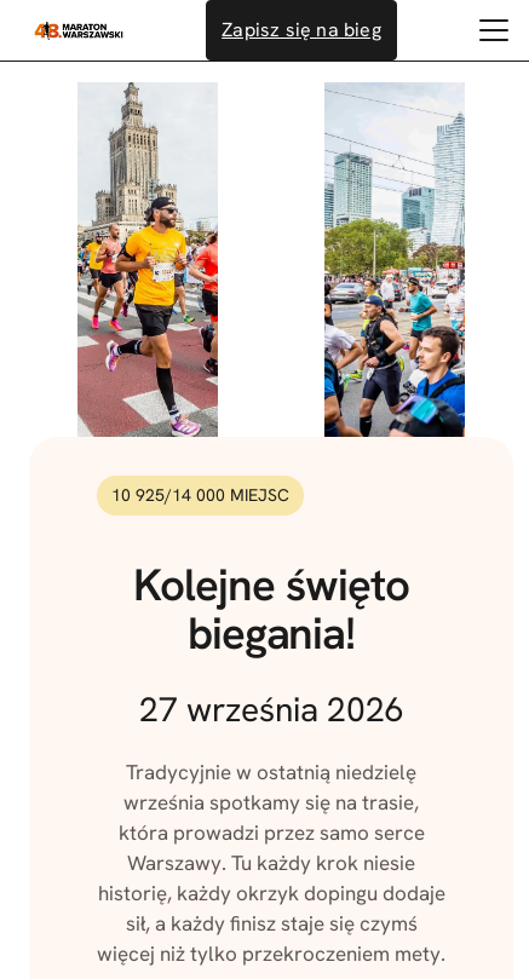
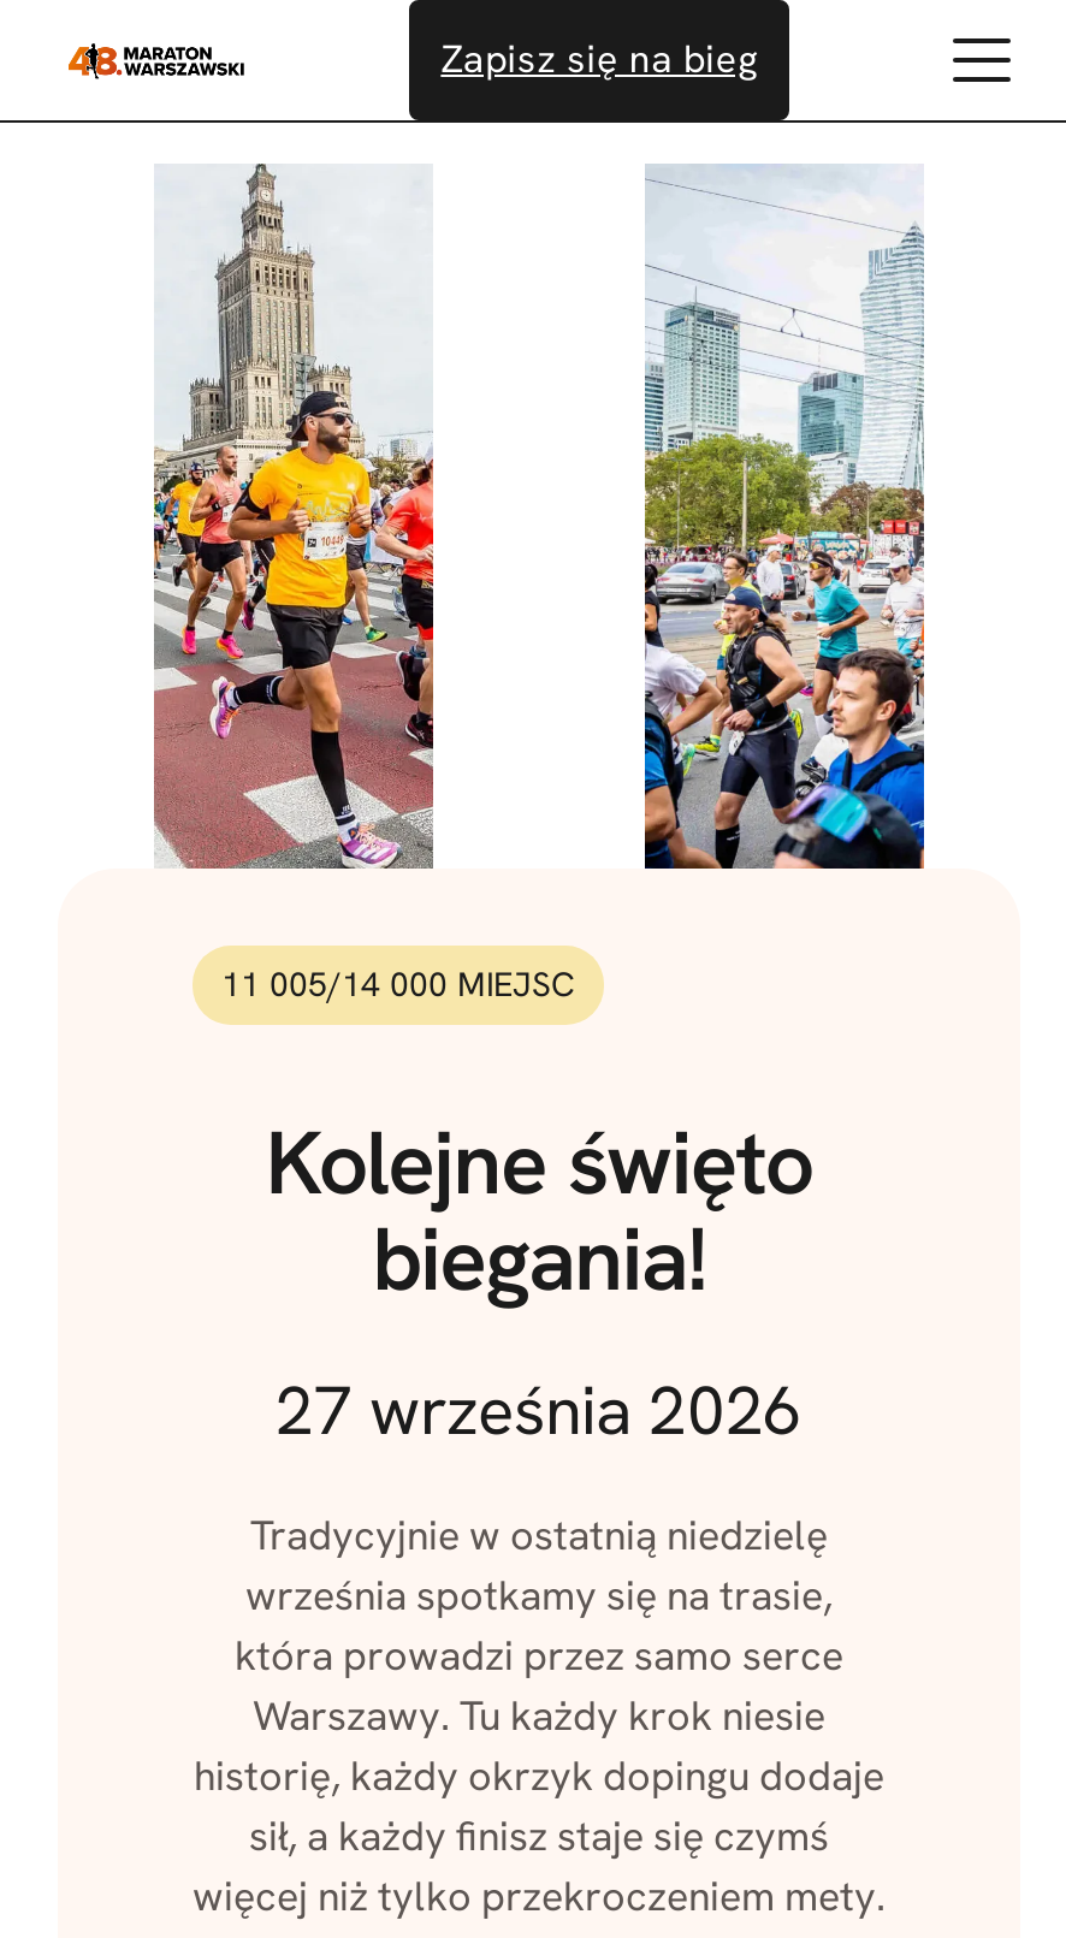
[111,484,289,506] 10 925/14 000 MIEJSC -> [221,962,575,1006] 11 005/14 000 MIEJSC

